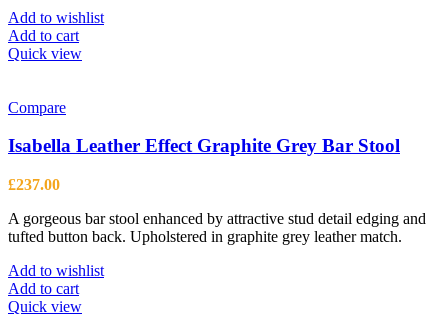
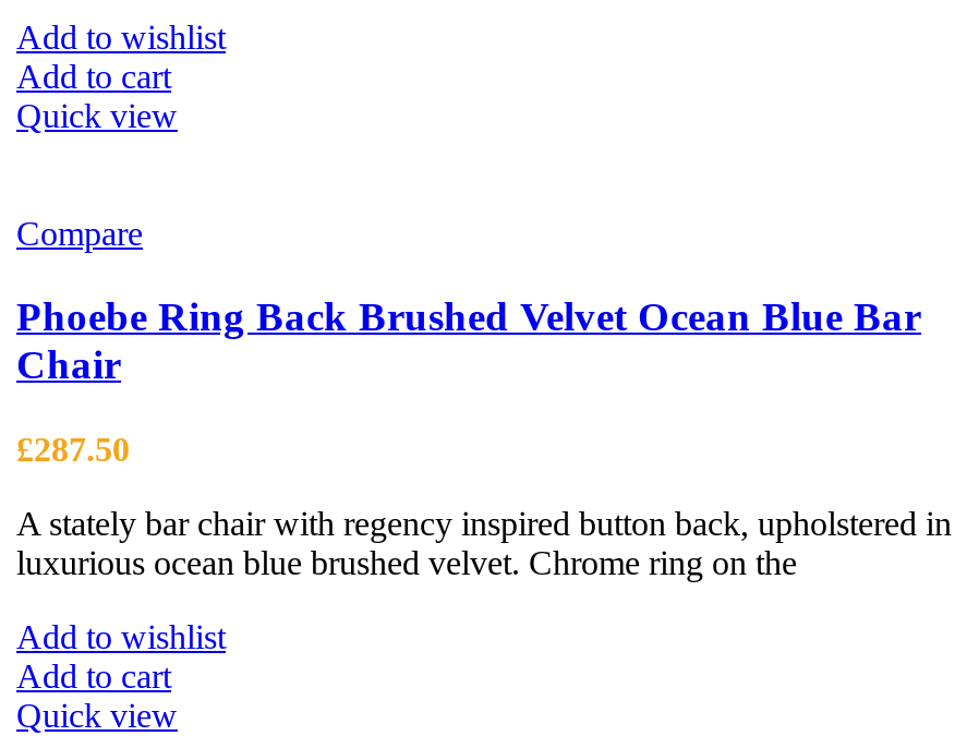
[8,135,400,156] Isabella Leather Effect Graphite Grey Bar Stool -> [16,294,921,388] Phoebe Ring Back Brushed Velvet Ocean Blue Bar | Chair
[8,176,60,193] £237.00 -> [16,431,130,468] £287.50
[8,210,426,245] A gorgeous bar stool enhanced by attractive stud detail edging and | tufted button back. Upholstered in graphite grey leather match. -> [16,505,952,581] A stately bar chair with regency inspired button back, upholstered in | luxurious ocean blue brushed velvet. Chrome ring on the

